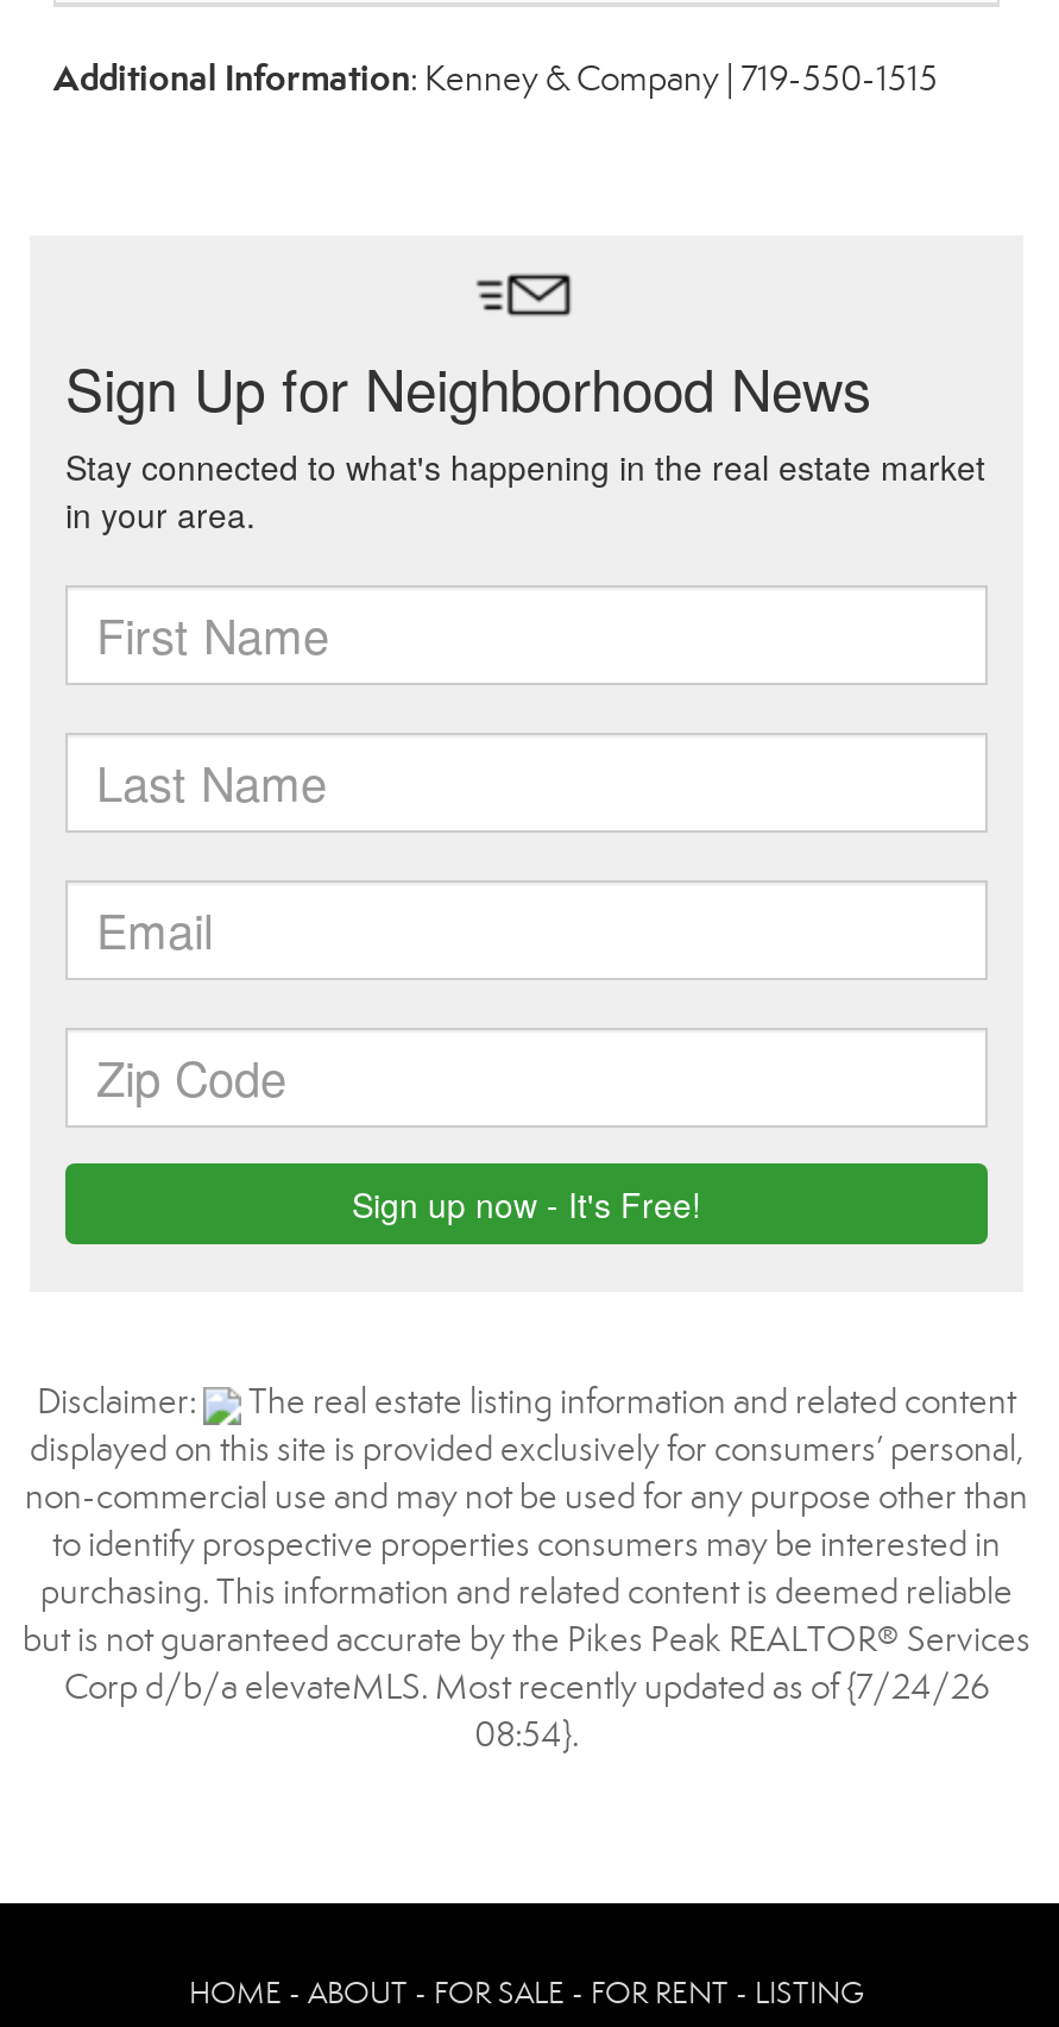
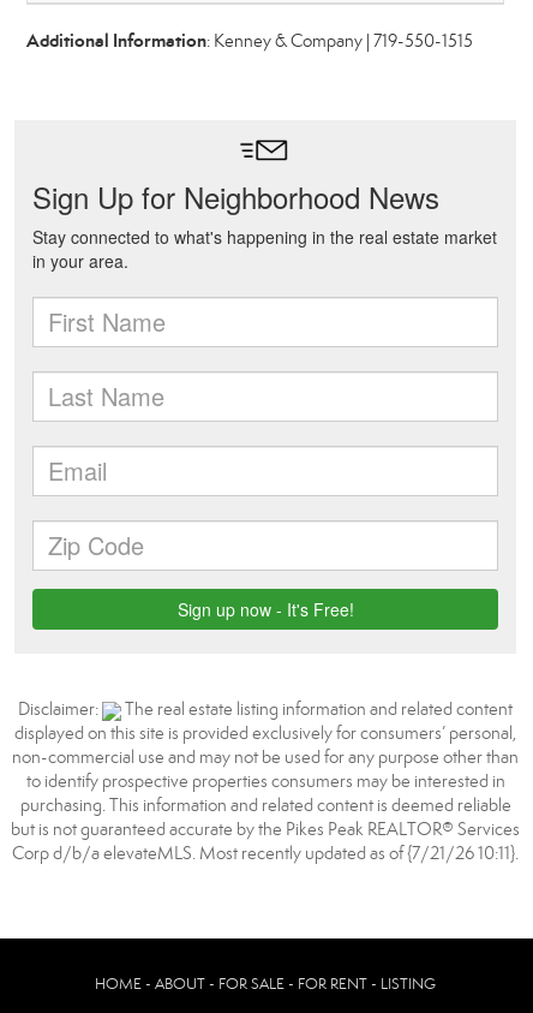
[64,1665,989,1756] Corp d/b/a elevateMLS. Most recently updated as of {7/24/26 | 08:54}. -> [12,842,519,864] Corp d/b/a elevateMLS. Most recently updated as of {7/21/26 10:11}.

